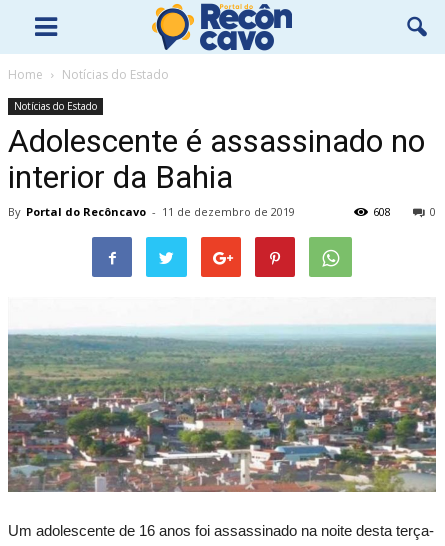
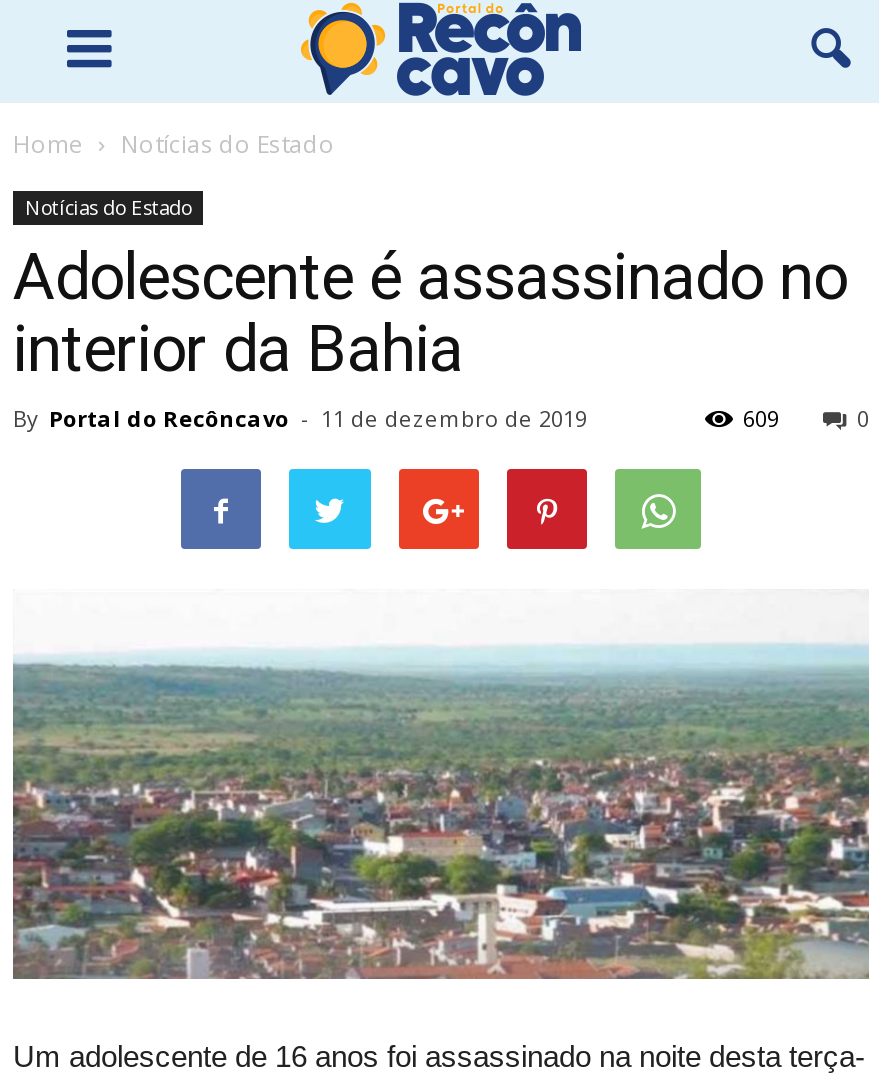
[373,204,391,219] 608 -> [743,403,779,433] 609

